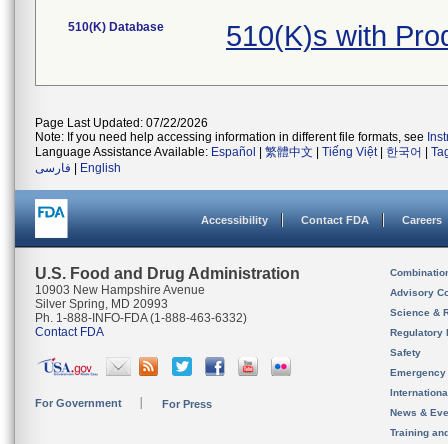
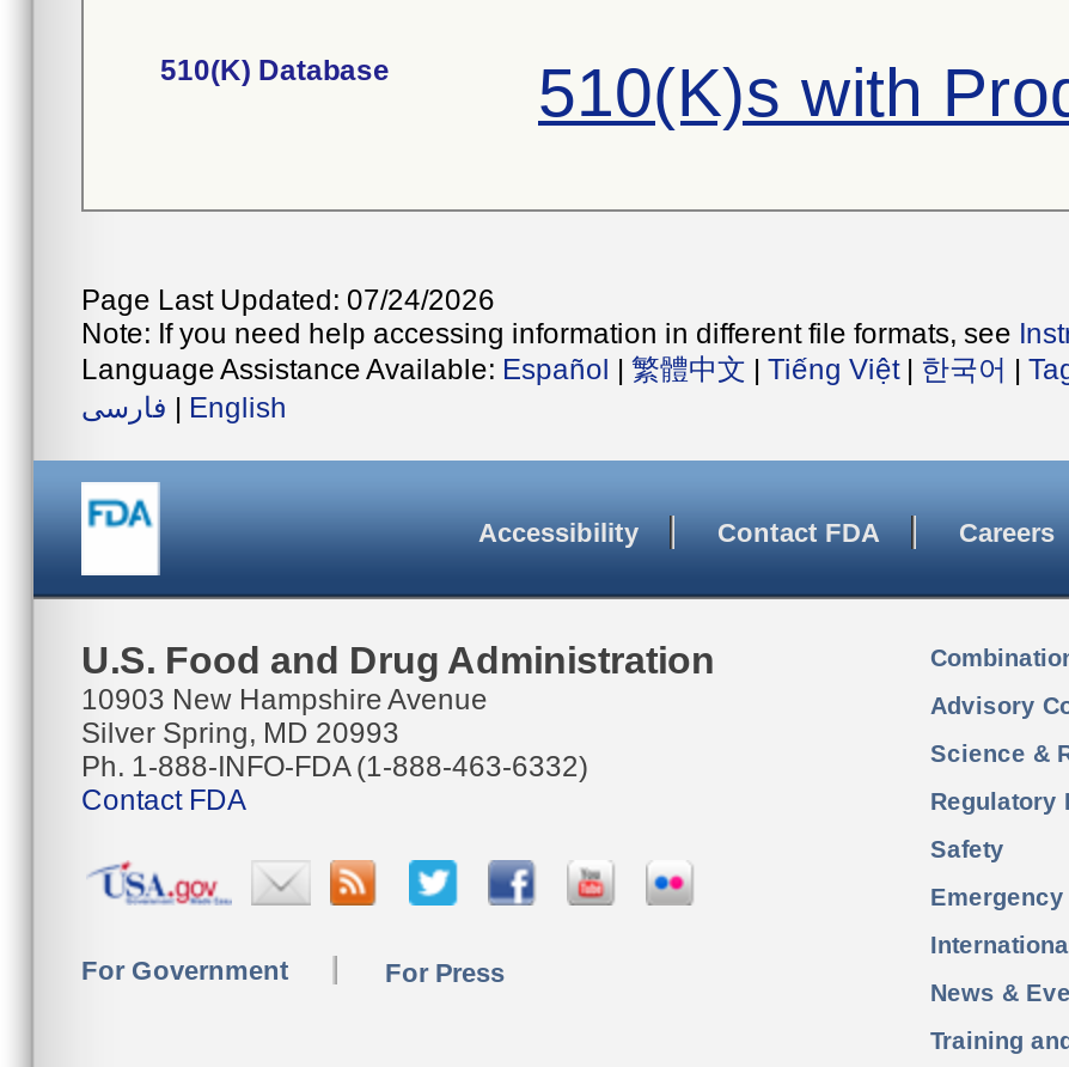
[35,116,208,130] Page Last Updated: 07/22/2026 -> [81,283,495,317] Page Last Updated: 07/24/2026

